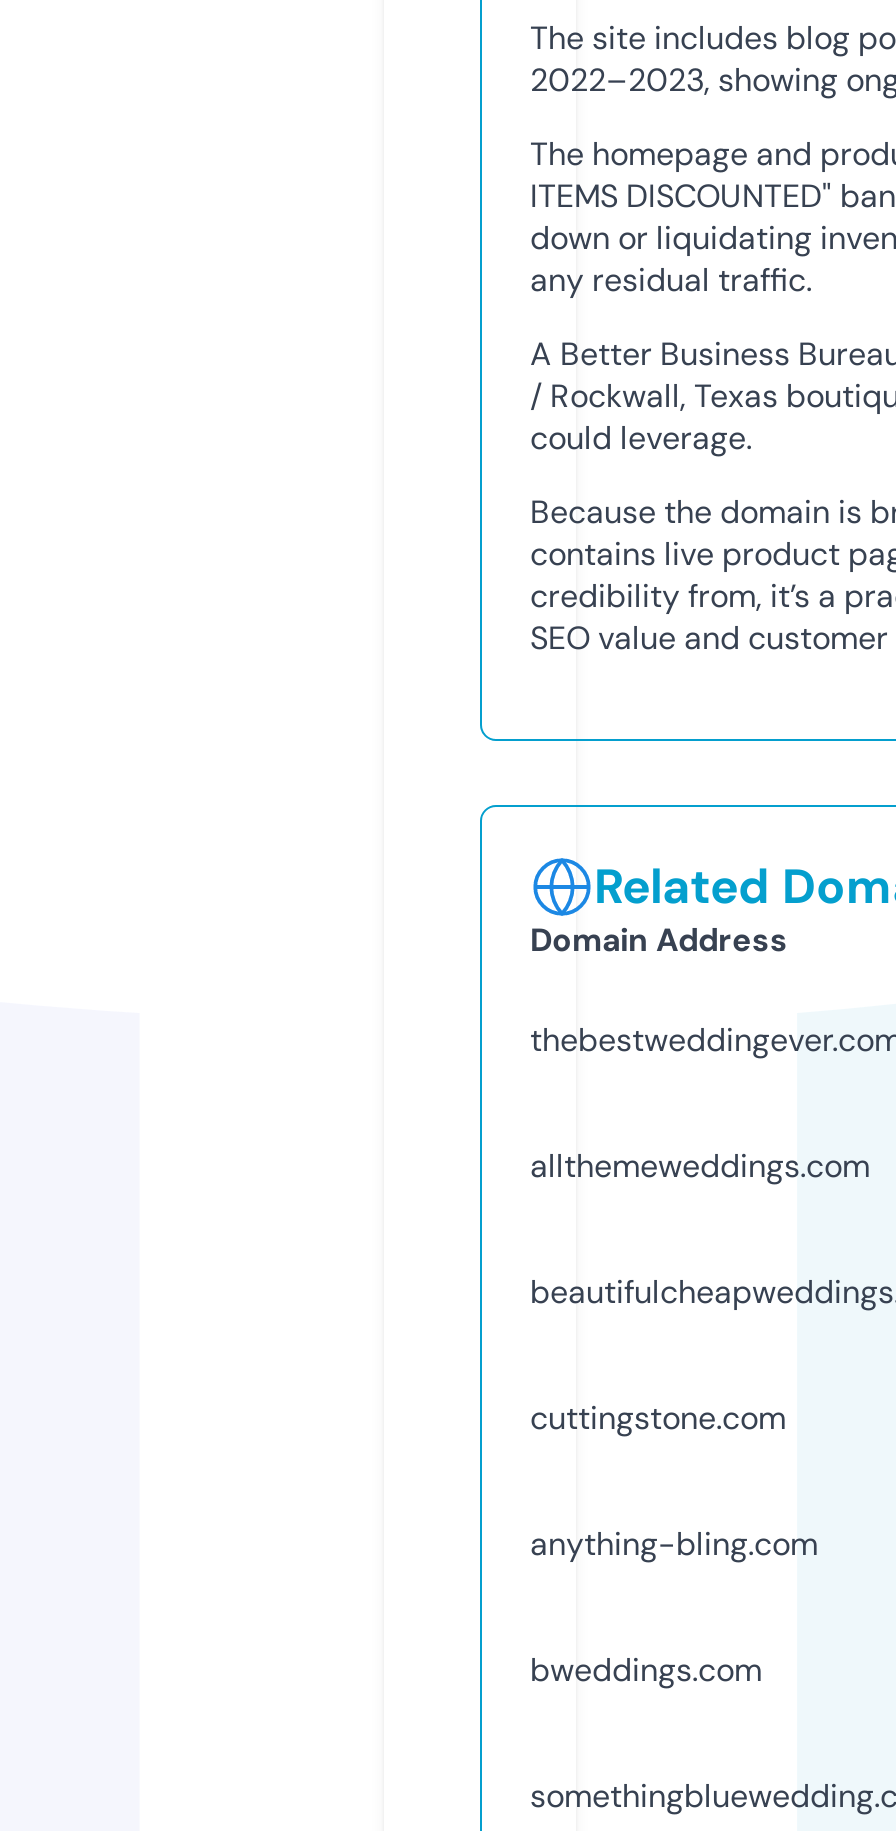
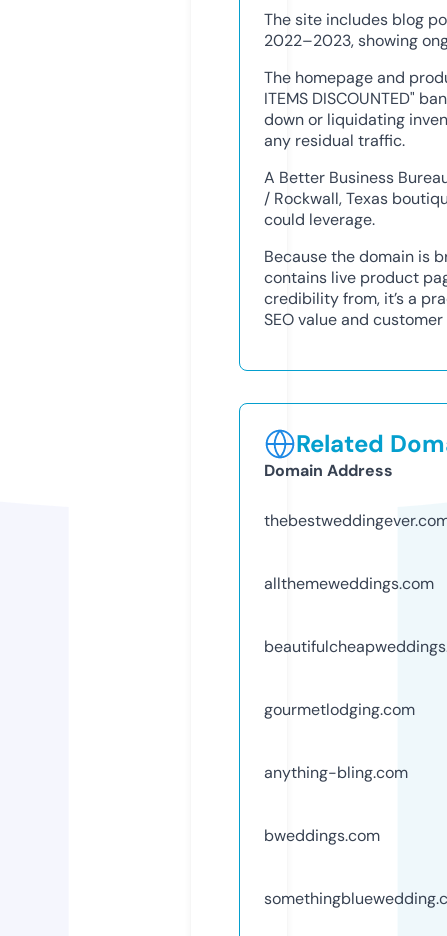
[530,1397,786,1439] cuttingstone.com -> [264,699,415,720] gourmetlodging.com

